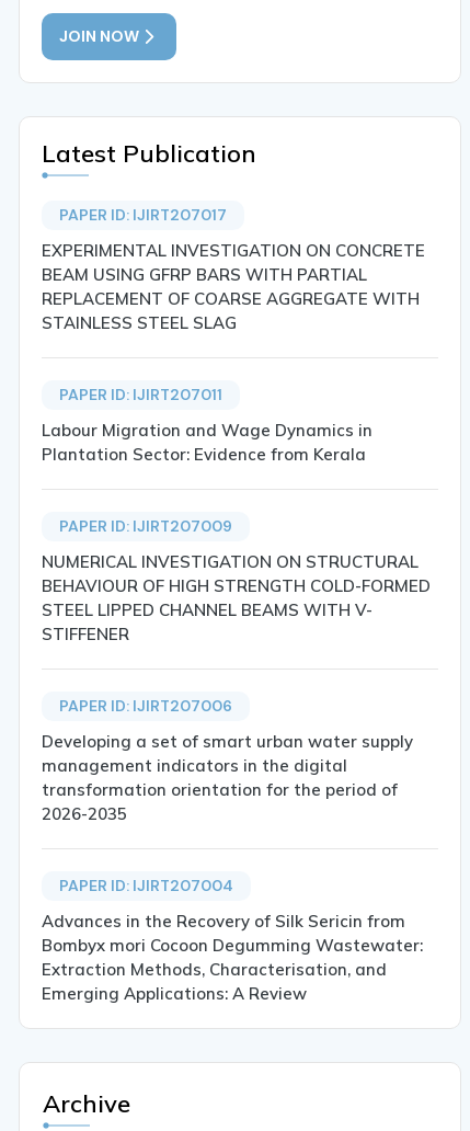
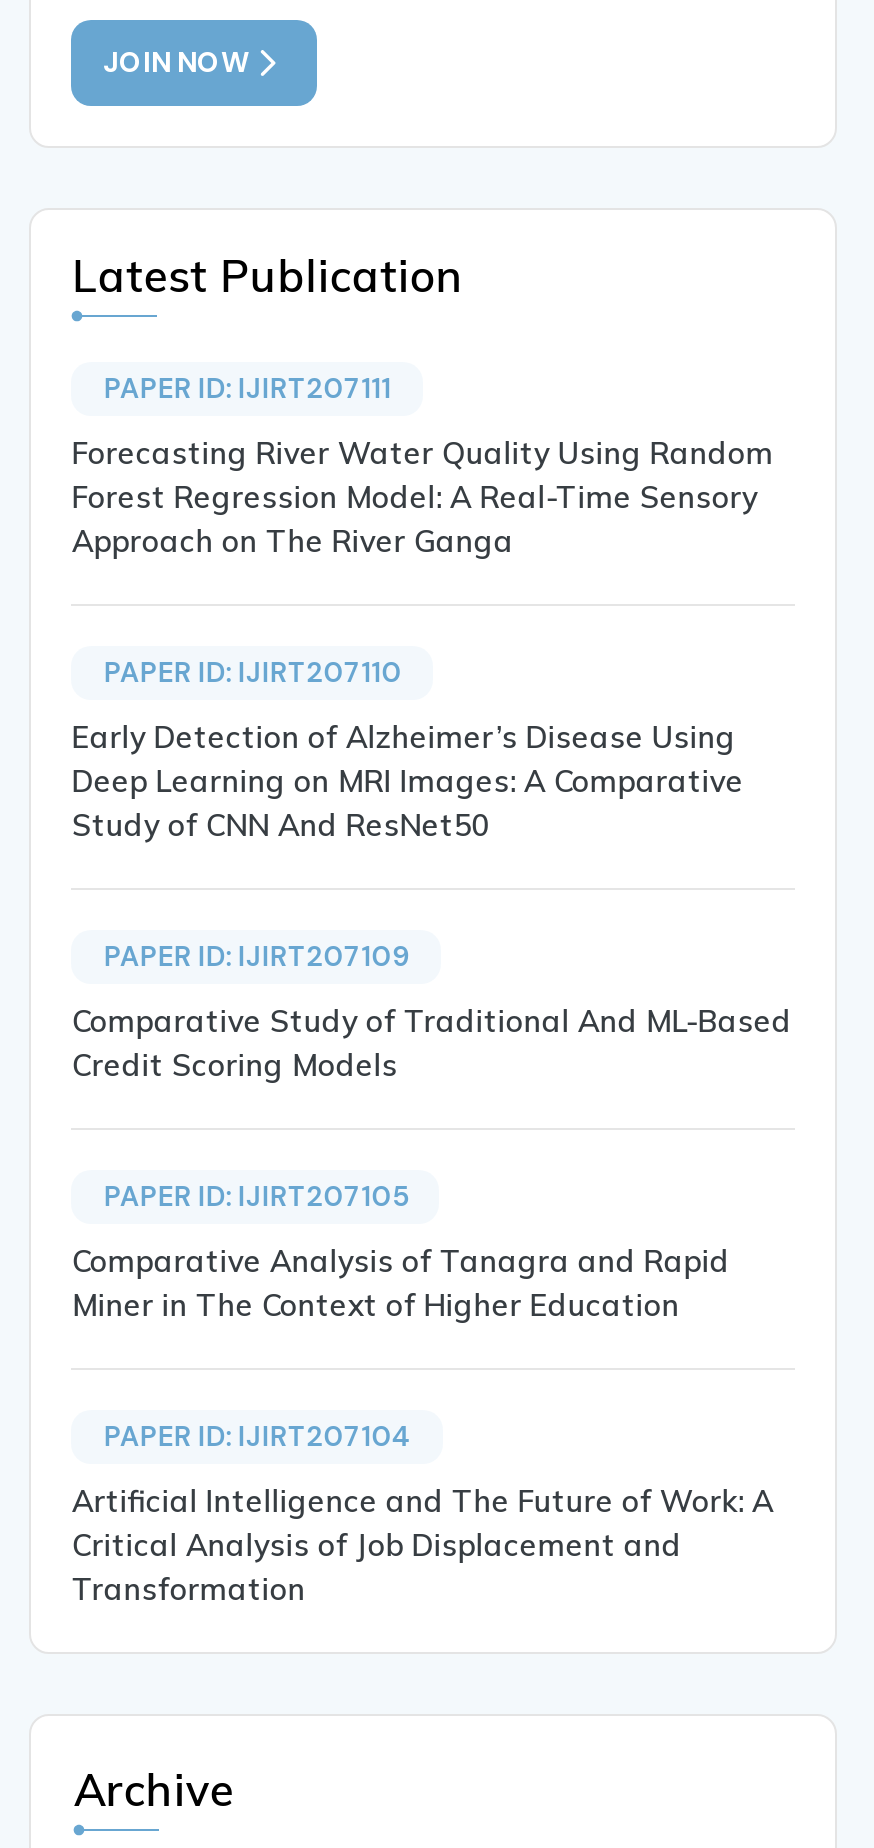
[60,205,227,224] PAPER ID: IJIRT207017 -> [104,369,392,405] PAPER ID: IJIRT207111
[42,240,426,333] EXPERIMENTAL INVESTIGATION ON CONCRETE | BEAM USING GFRP BARS WITH PARTIAL | REPLACEMENT OF COARSE AGGREGATE WITH | STAINLESS STEEL SLAG -> [72,433,774,559] Forecasting River Water Quality Using Random | Forest Regression Model: A Real-Time Sensory | Approach on The River Ganga
[60,384,223,404] PAPER ID: IJIRT207011 -> [104,653,402,689] PAPER ID: IJIRT207110
[42,419,373,464] Labour Migration and Wage Dynamics in | Plantation Sector: Evidence from Kerala -> [72,717,744,843] Early Detection of Alzheimer’s Disease Using | Deep Learning on MRI Images: A Comparative | Study of CNN And ResNet50
[60,516,233,535] PAPER ID: IJIRT207009 -> [104,937,410,973] PAPER ID: IJIRT207109
[42,551,431,644] NUMERICAL INVESTIGATION ON STRUCTURAL | BEHAVIOUR OF HIGH STRENGTH COLD-FORMED | STEEL LIPPED CHANNEL BEAMS WITH V- | STIFFENER -> [72,1001,792,1083] Comparative Study of Traditional And ML-Based | Credit Scoring Models
[60,695,233,715] PAPER ID: IJIRT207006 -> [104,1177,408,1213] PAPER ID: IJIRT207105
[42,731,413,824] Developing a set of smart urban water supply | management indicators in the digital | transformation orientation for the period of | 2026-2035 -> [72,1241,730,1323] Comparative Analysis of Tanagra and Rapid | Miner in The Context of Higher Education
[60,875,234,895] PAPER ID: IJIRT207004 -> [104,1417,412,1453] PAPER ID: IJIRT207104
[42,910,423,1003] Advances in the Recovery of Silk Sericin from | Bombyx mori Cocoon Degumming Wastewater: | Extraction Methods, Characterisation, and | Emerging Applications: A Review -> [72,1481,774,1607] Artificial Intelligence and The Future of Work: A | Critical Analysis of Job Displacement and | Transformation

